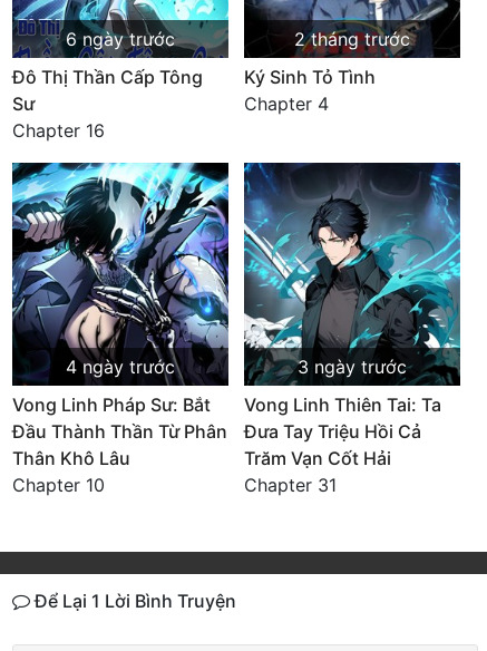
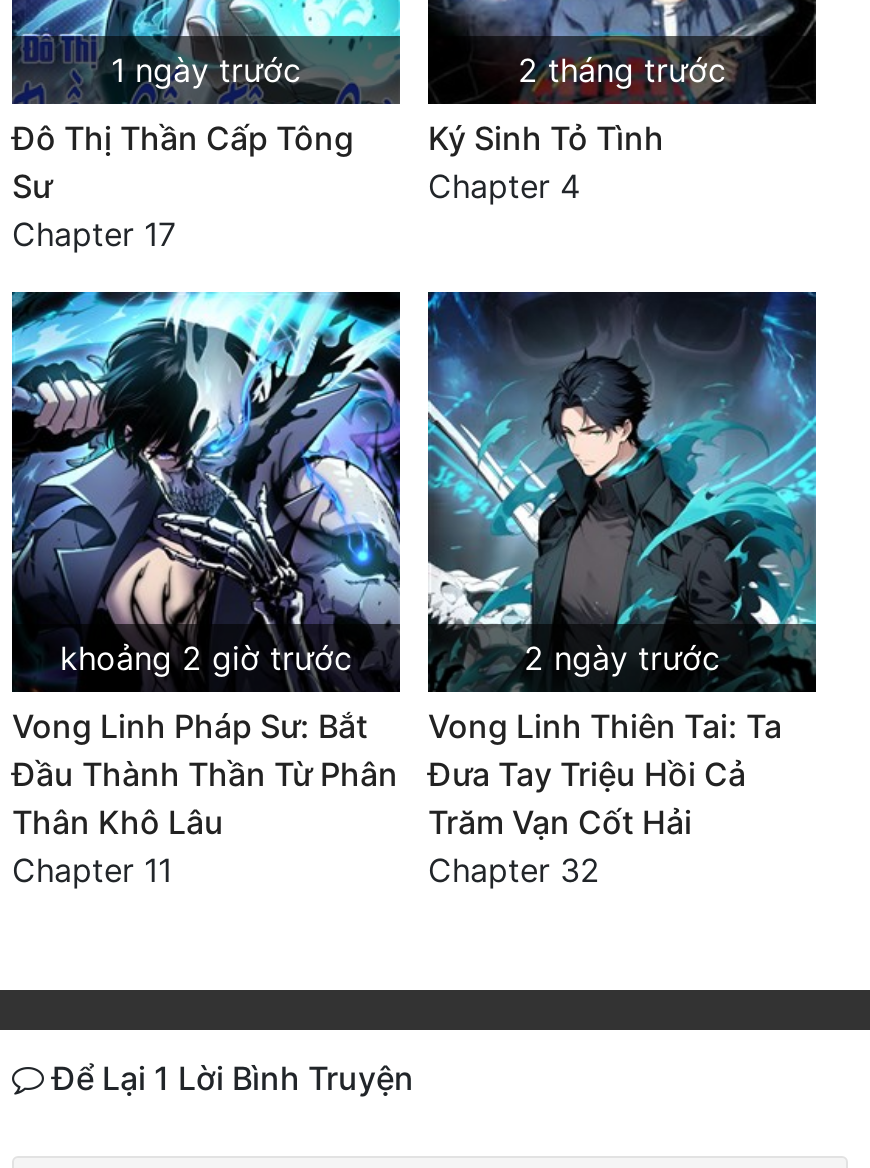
[66,27,175,50] 6 ngày trước -> [111,49,301,89] 1 ngày trước
[12,119,105,141] Chapter 16 -> [12,213,176,253] Chapter 17
[66,355,175,377] 4 ngày trước -> [60,637,352,677] khoảng 2 giờ trước
[298,355,407,377] 3 ngày trước -> [524,637,720,677] 2 ngày trước
[12,473,105,496] Chapter 10 -> [12,849,172,889] Chapter 11
[244,473,337,496] Chapter 31 -> [428,849,600,889] Chapter 32

